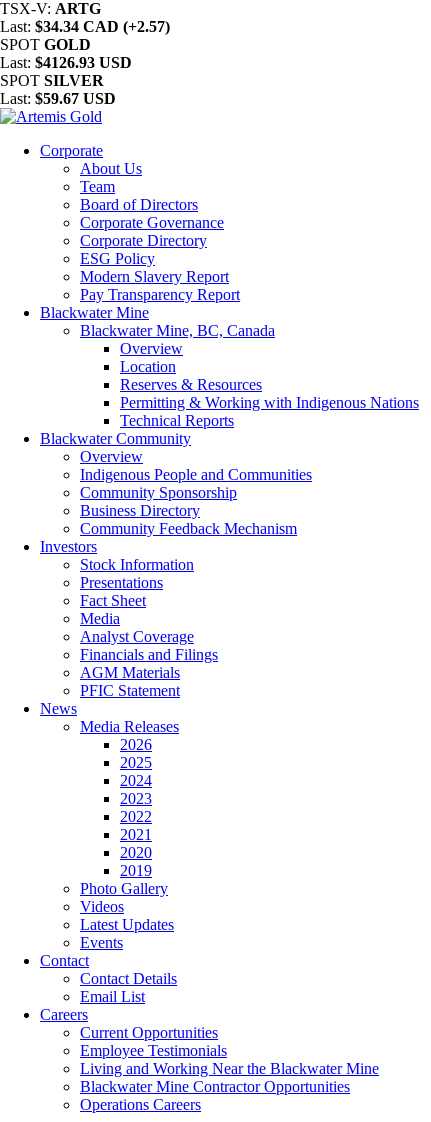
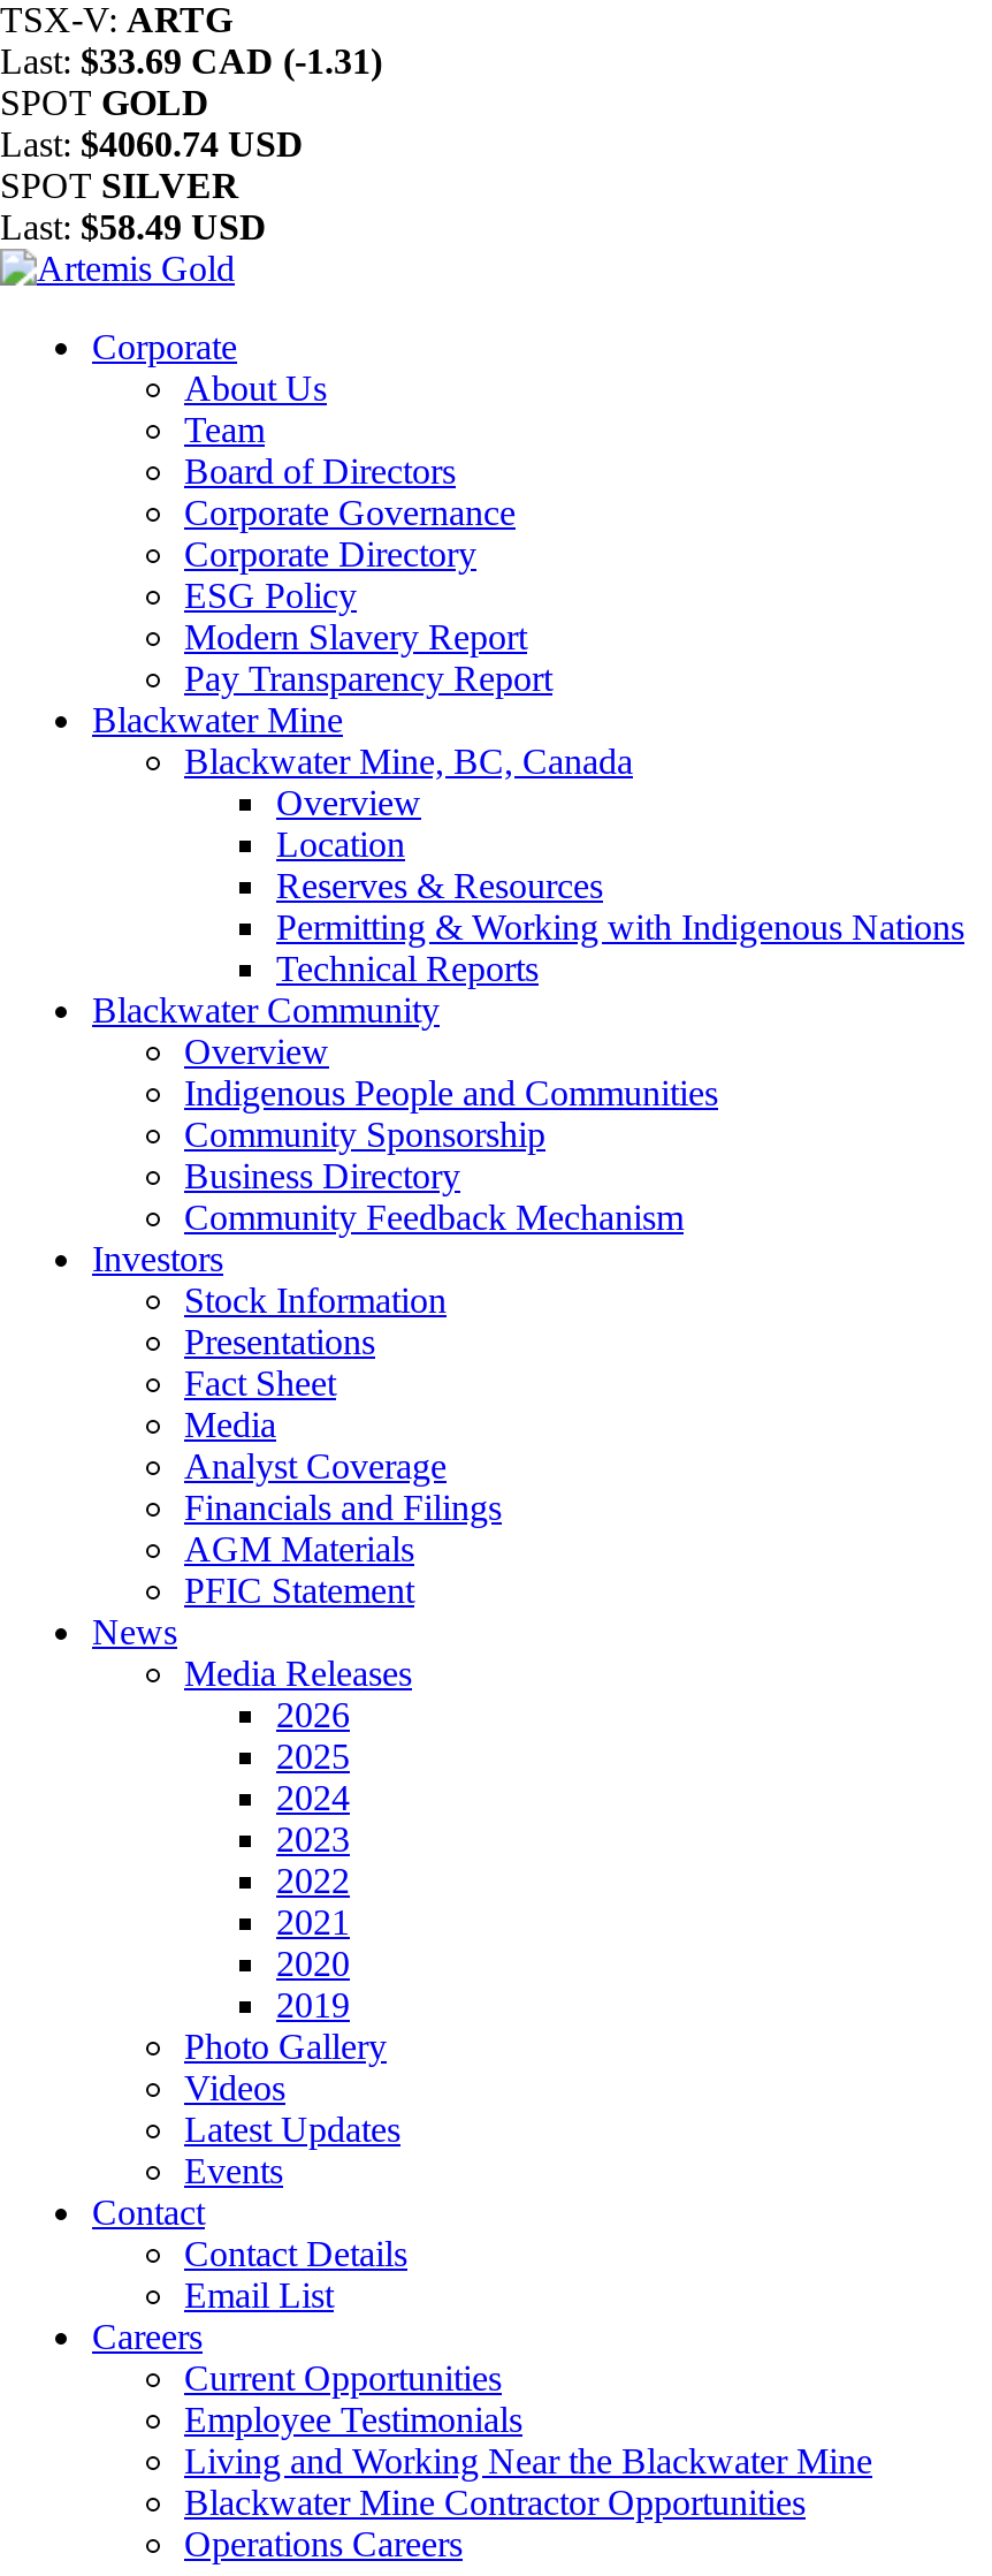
[0,18,170,35] Last: $34.34 CAD (+2.57) -> [0,41,382,81] Last: $33.69 CAD (-1.31)
[0,54,132,71] Last: $4126.93 USD -> [0,124,304,164] Last: $4060.74 USD
[0,90,116,107] Last: $59.67 USD -> [0,207,267,246] Last: $58.49 USD

